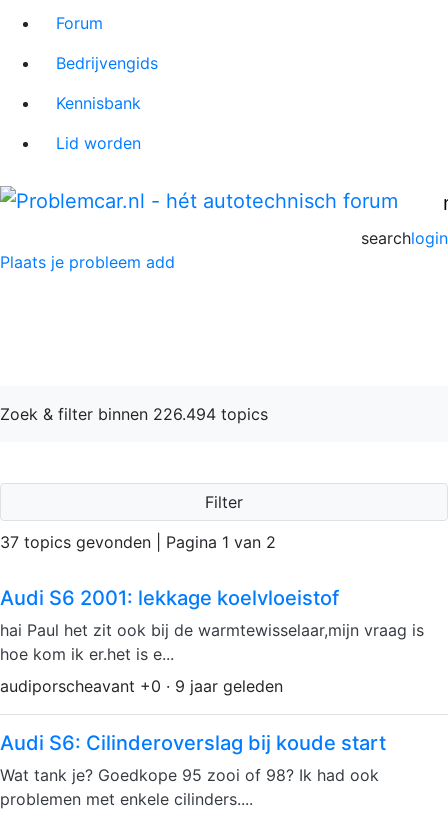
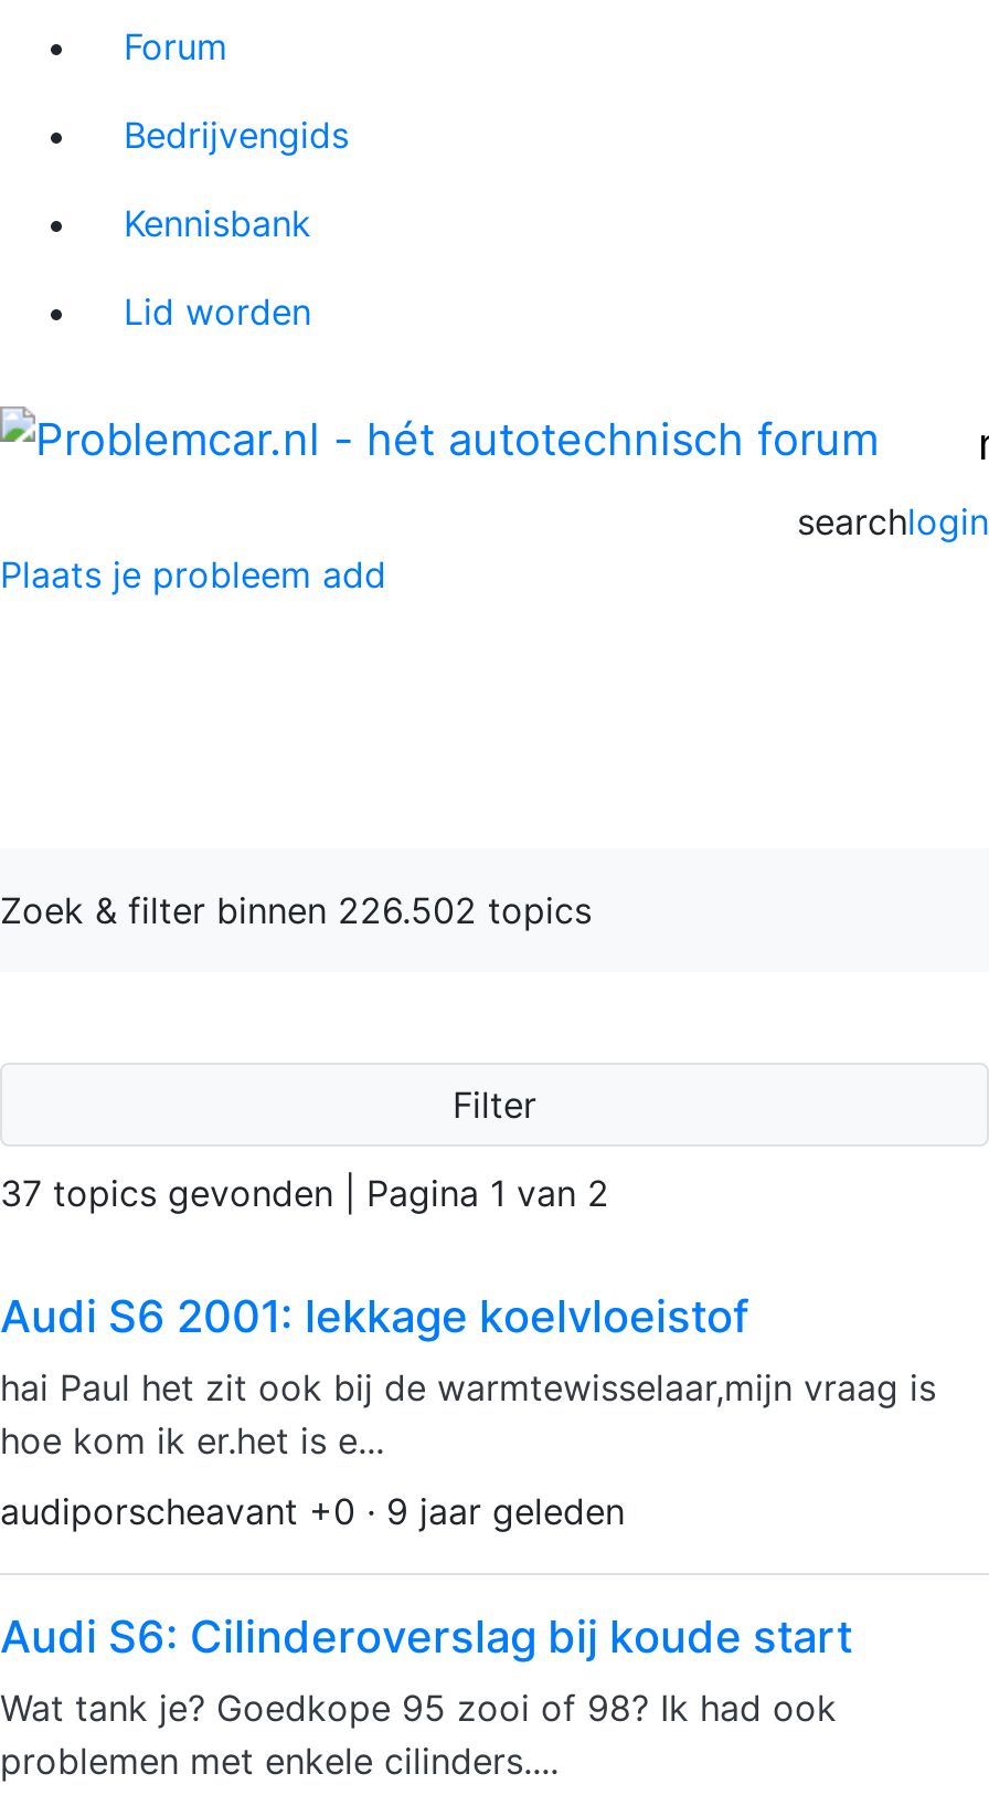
[0,403,268,423] Zoek & filter binnen 226.494 topics -> [0,887,592,931] Zoek & filter binnen 226.502 topics

